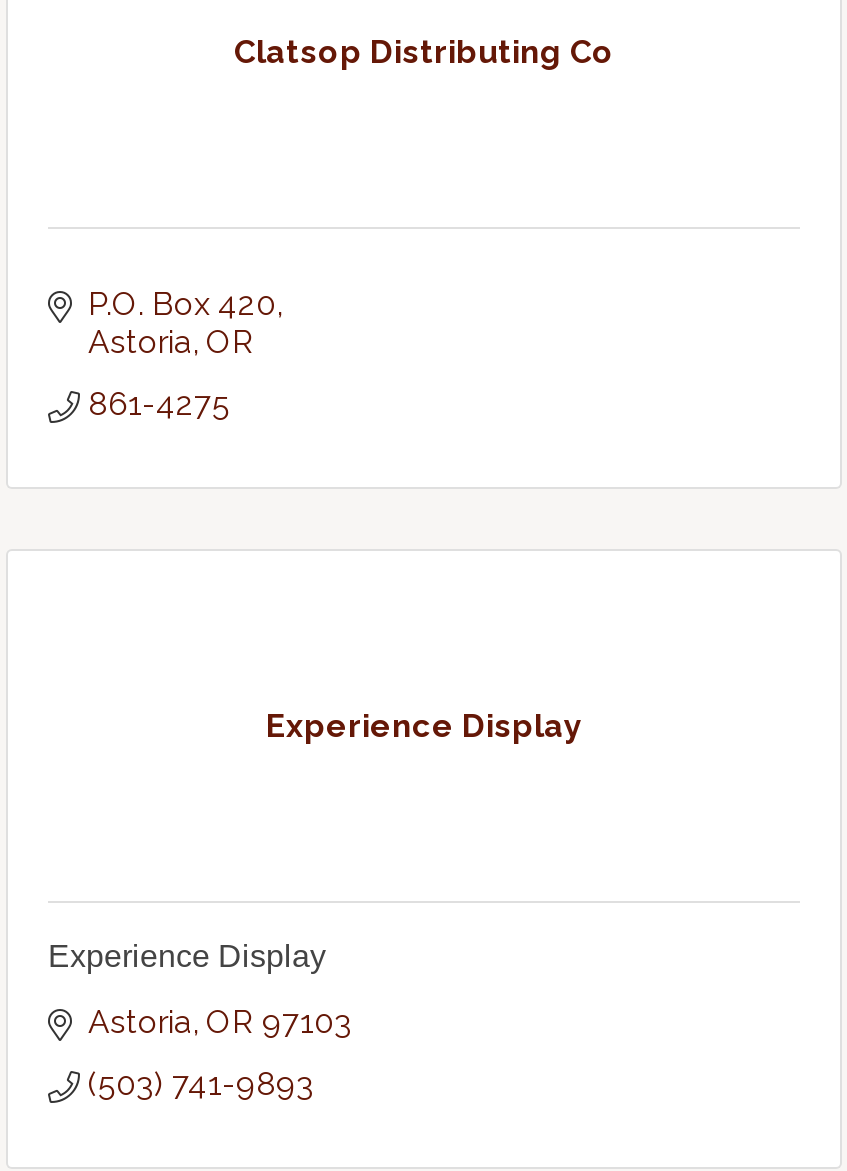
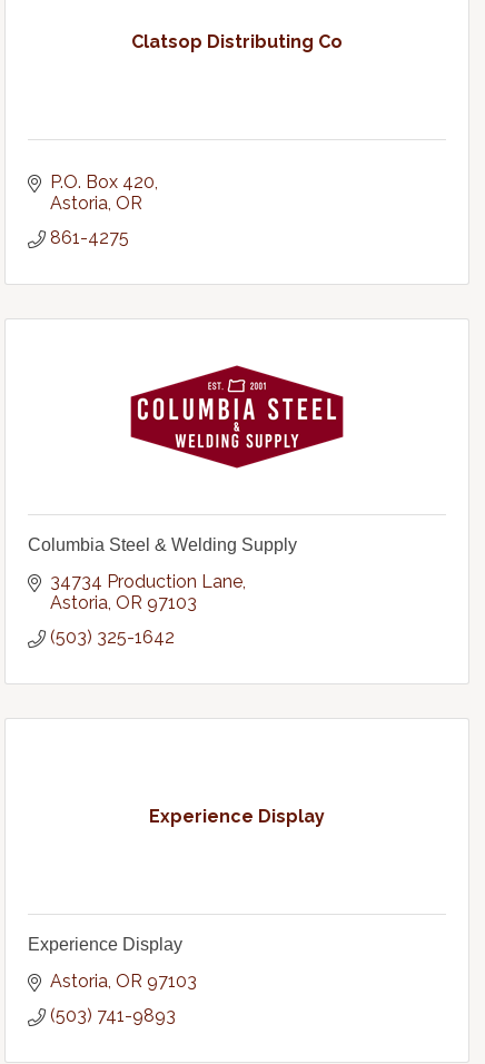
none -> [28,535,297,648] Columbia Steel & Welding Supply | 34734 Production Lane | Astoria OR 97103 | (503) 325-1642
none -> [129,364,345,470] [image]

